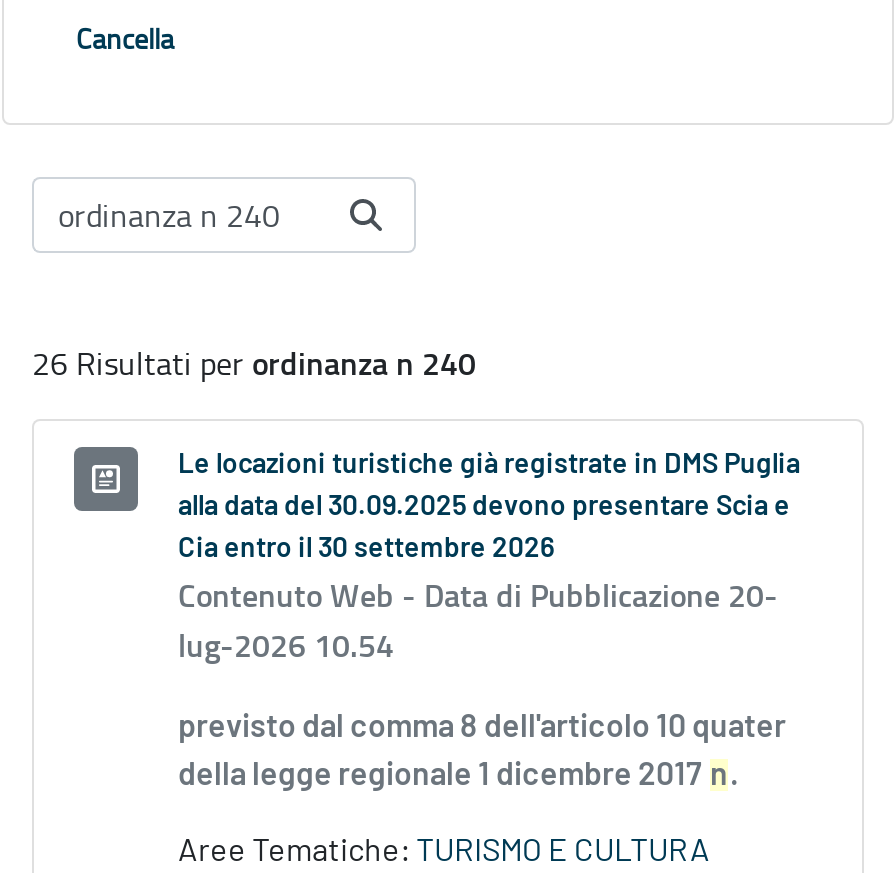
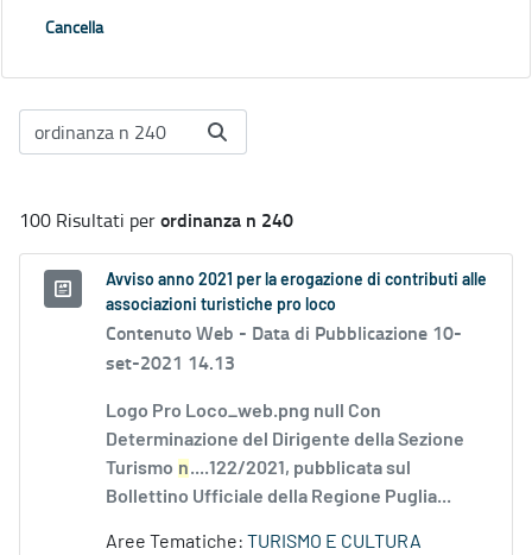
[32,340,800,792] 26 Risultati per ordinanza n 240 | Le locazioni turistiche già registrate in DMS Puglia | alla data del 30.09.2025 devono presentare Scia e | Cia entro il 30 settembre 2026 | Contenuto Web - Data di Pubblicazione 20- | lug-2026 10.54 | previsto dal comma 8 dell'articolo 10 quater | della legge regionale 1 dicembre 2017 n. -> [19,206,487,507] 100 Risultati per ordinanza n 240 | Avviso anno 2021 per la erogazione di contributi alle | associazioni turistiche pro loco | Contenuto Web - Data di Pubblicazione 10- | set-2021 14.13 | Logo Pro Loco_web.png null Con | Determinazione del Dirigente della Sezione | Turismo n....122/2021, pubblicata sul | Bollettino Ufficiale della Regione Puglia...

